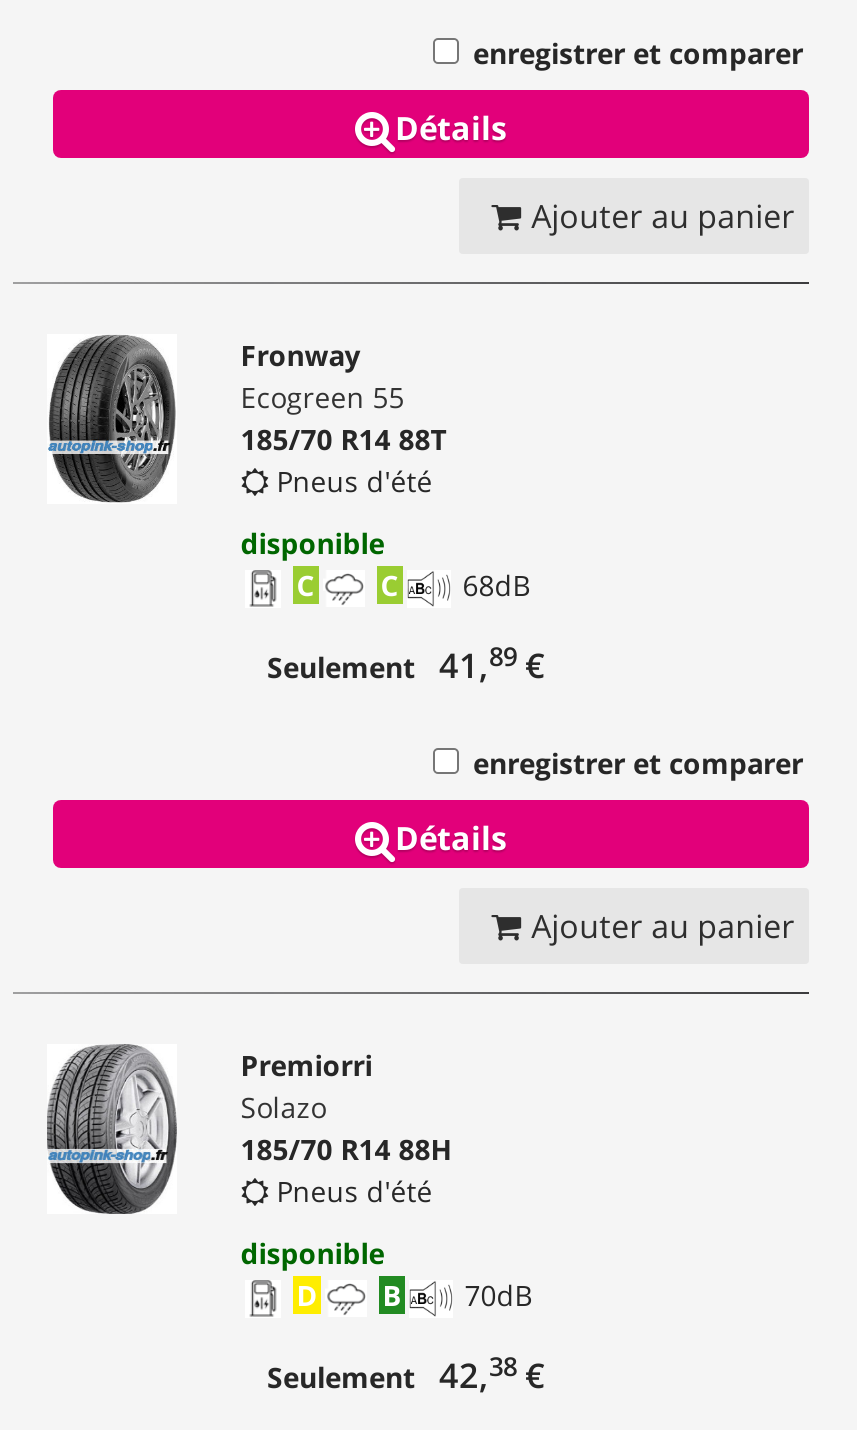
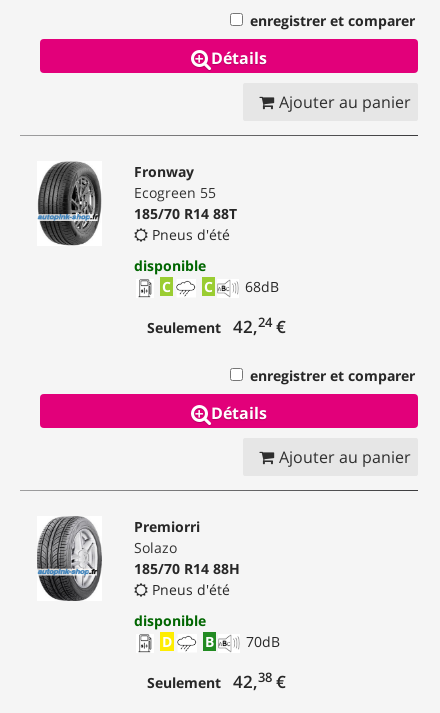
[267,637,545,688] Seulement 41, 89 € -> [147,313,286,338] Seulement 42, 24 €

